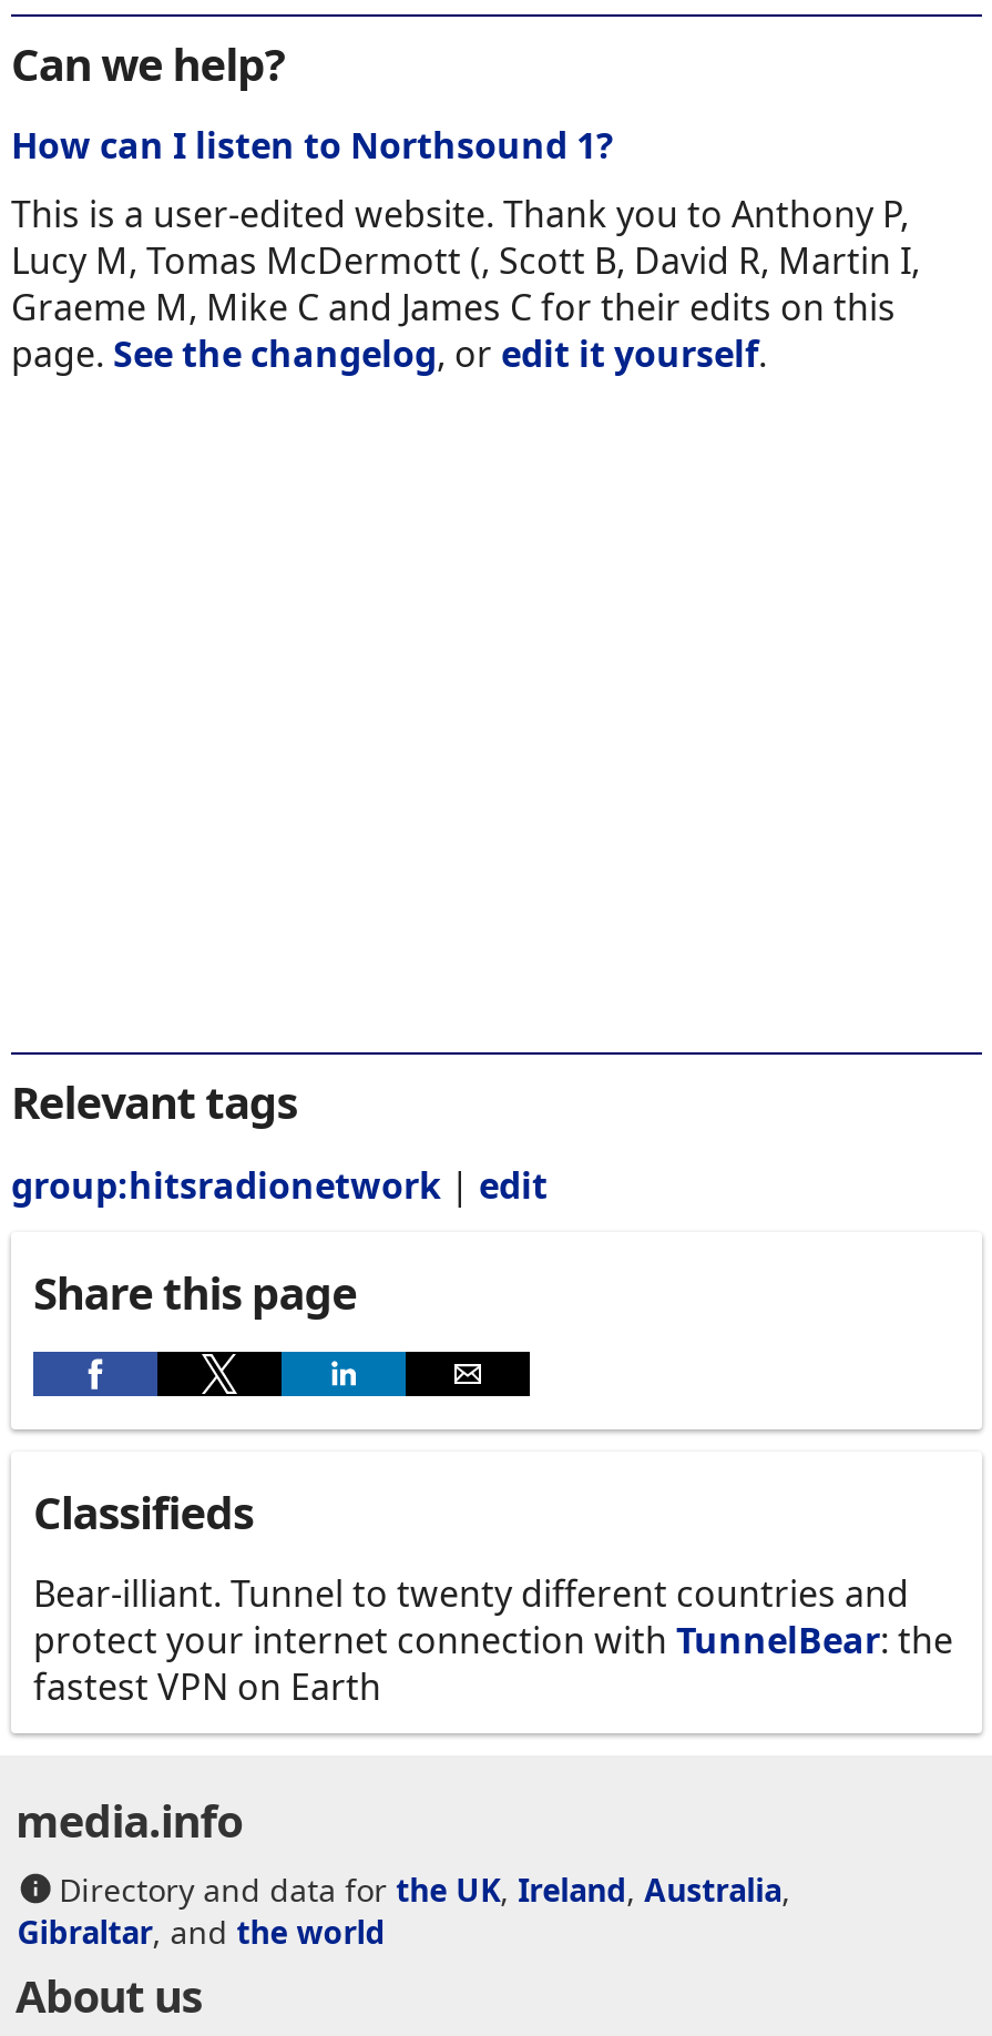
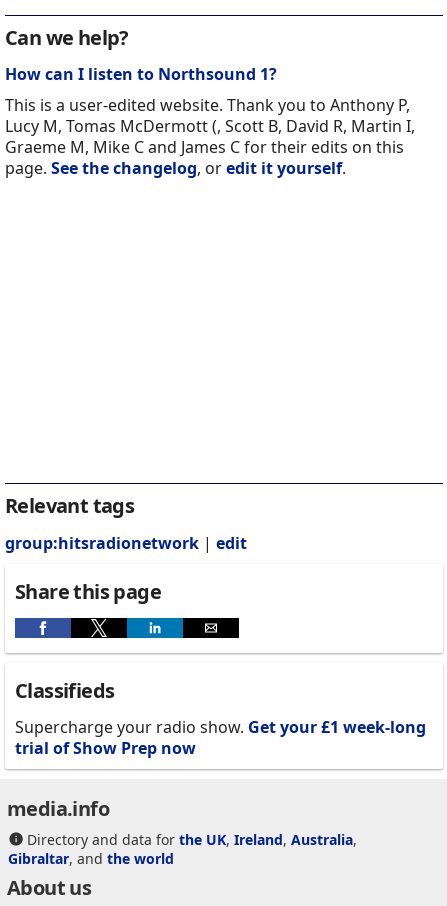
[33,1570,953,1712] Bear-illiant. Tunnel to twenty different countries and | protect your internet connection with TunnelBear: the | fastest VPN on Earth -> [15,716,426,759] Supercharge your radio show. Get your £1 week-long | trial of Show Prep now

